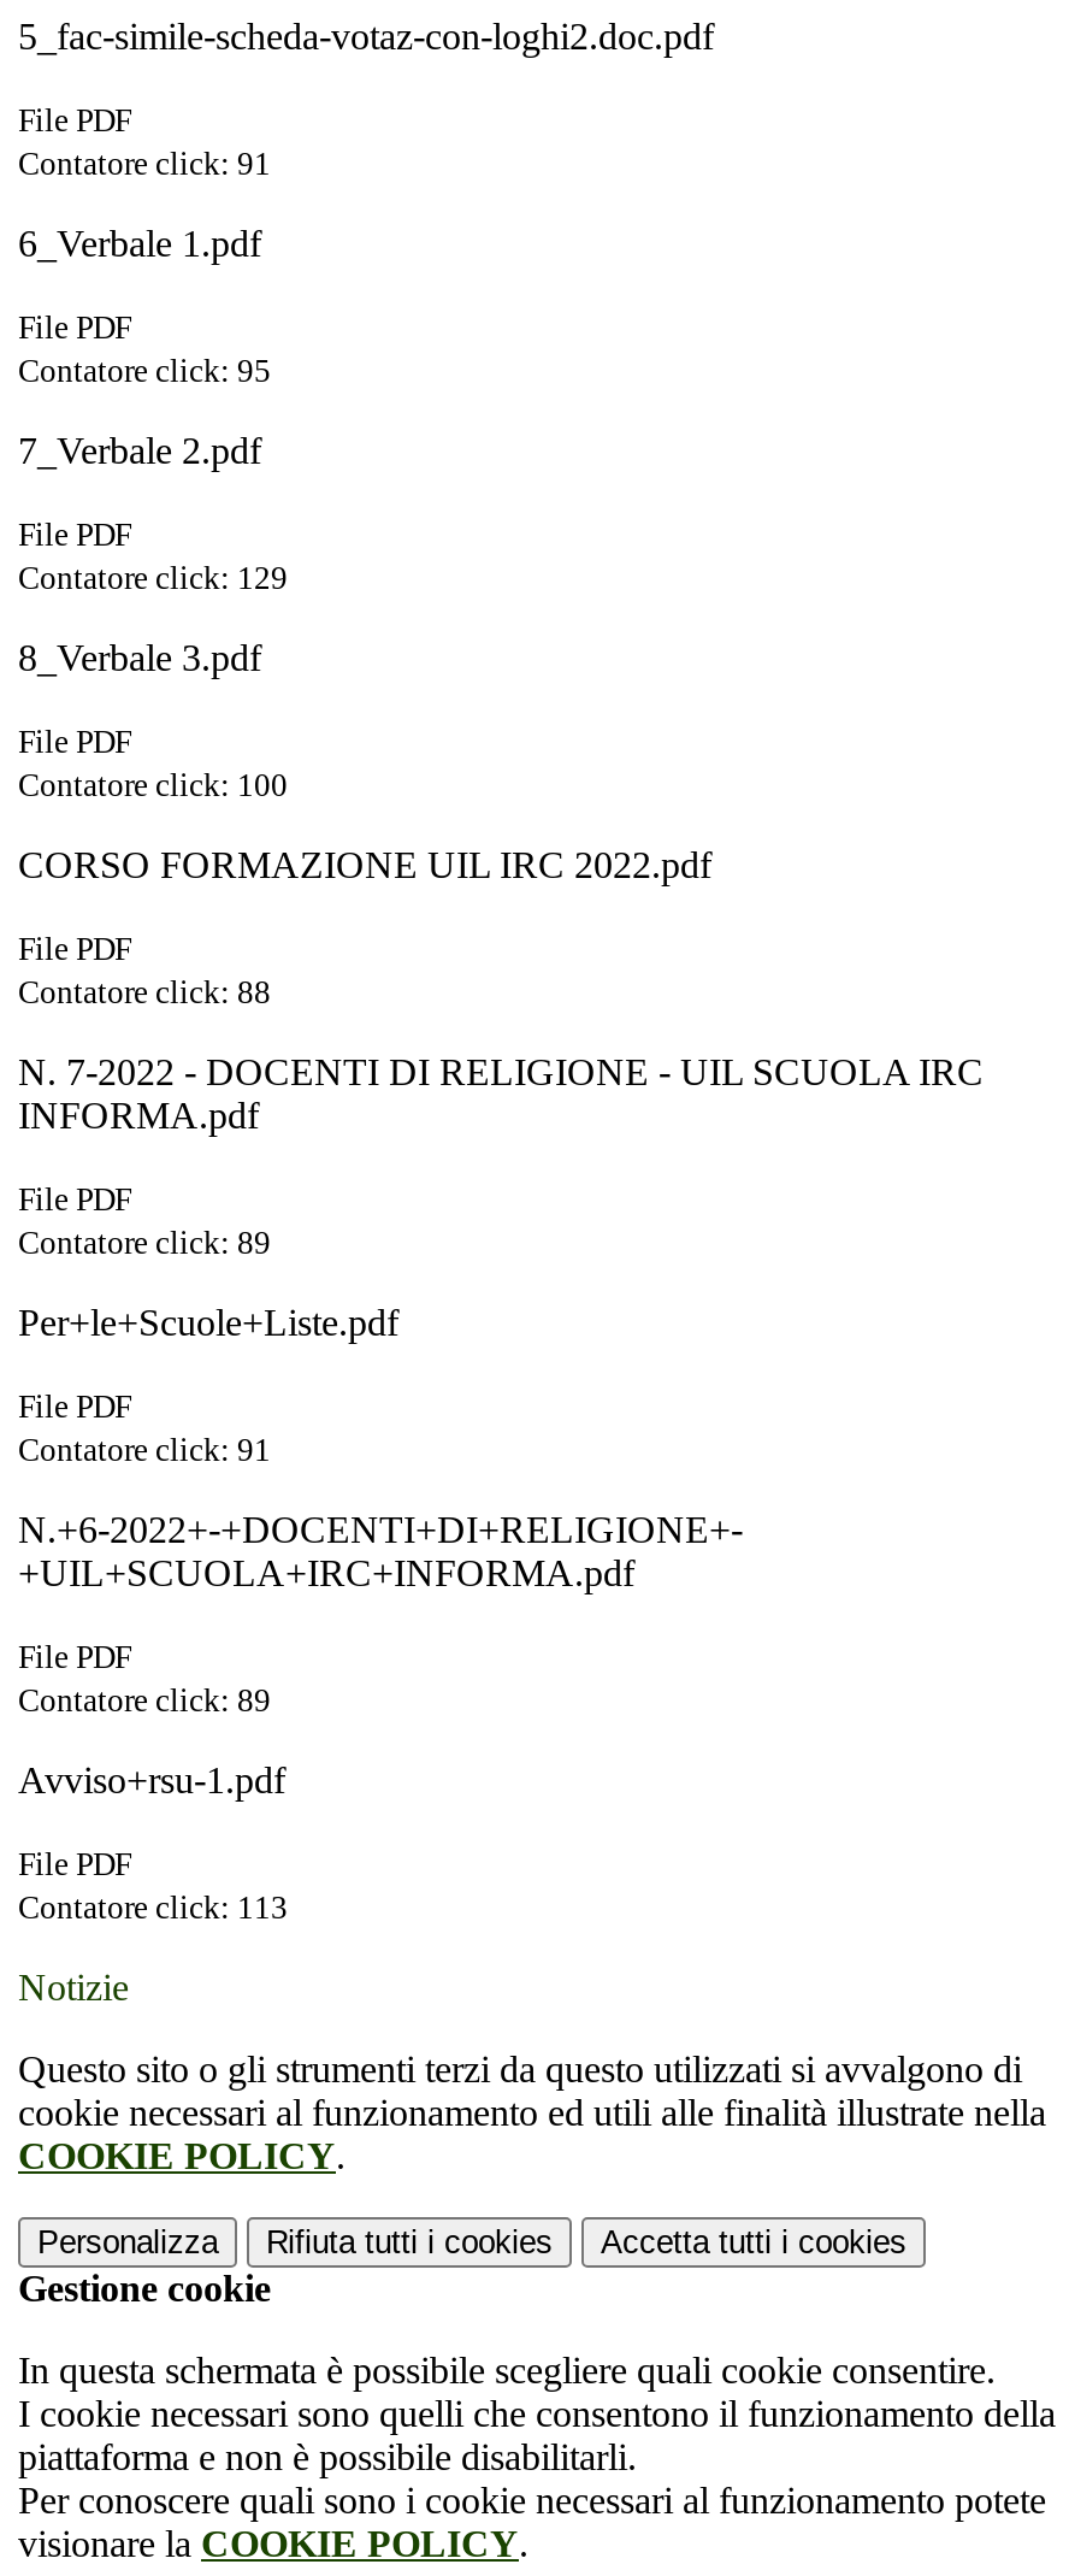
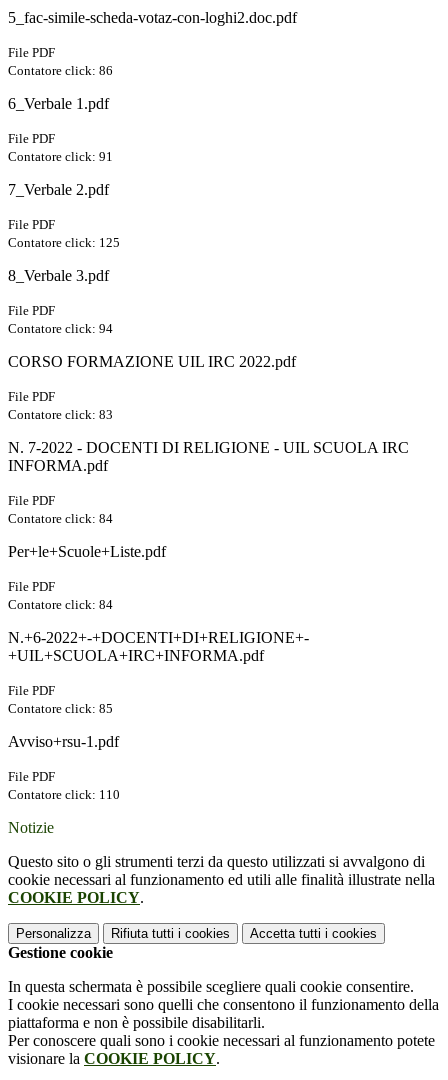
[18,146,271,182] Contatore click: 91 -> [8,63,113,78] Contatore click: 86
[18,353,271,389] Contatore click: 95 -> [8,149,113,164] Contatore click: 91
[18,560,288,597] Contatore click: 129 -> [8,235,120,250] Contatore click: 125
[18,768,288,804] Contatore click: 100 -> [8,321,113,336] Contatore click: 94
[18,975,271,1011] Contatore click: 88 -> [8,407,113,422] Contatore click: 83
[18,1225,271,1261] Contatore click: 89 -> [8,511,113,526] Contatore click: 84
[18,1432,271,1469] Contatore click: 91 -> [8,597,113,612] Contatore click: 84
[18,1683,271,1719] Contatore click: 89 -> [8,701,113,716] Contatore click: 85
[18,1890,288,1926] Contatore click: 113 -> [8,787,120,802] Contatore click: 110

